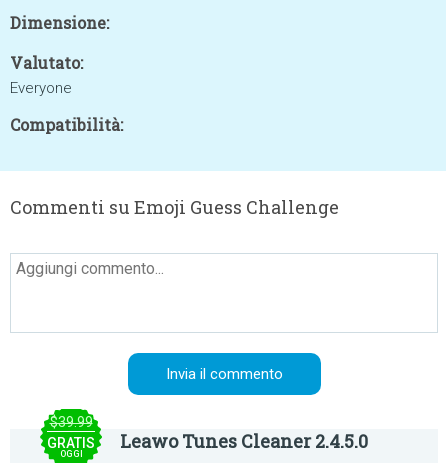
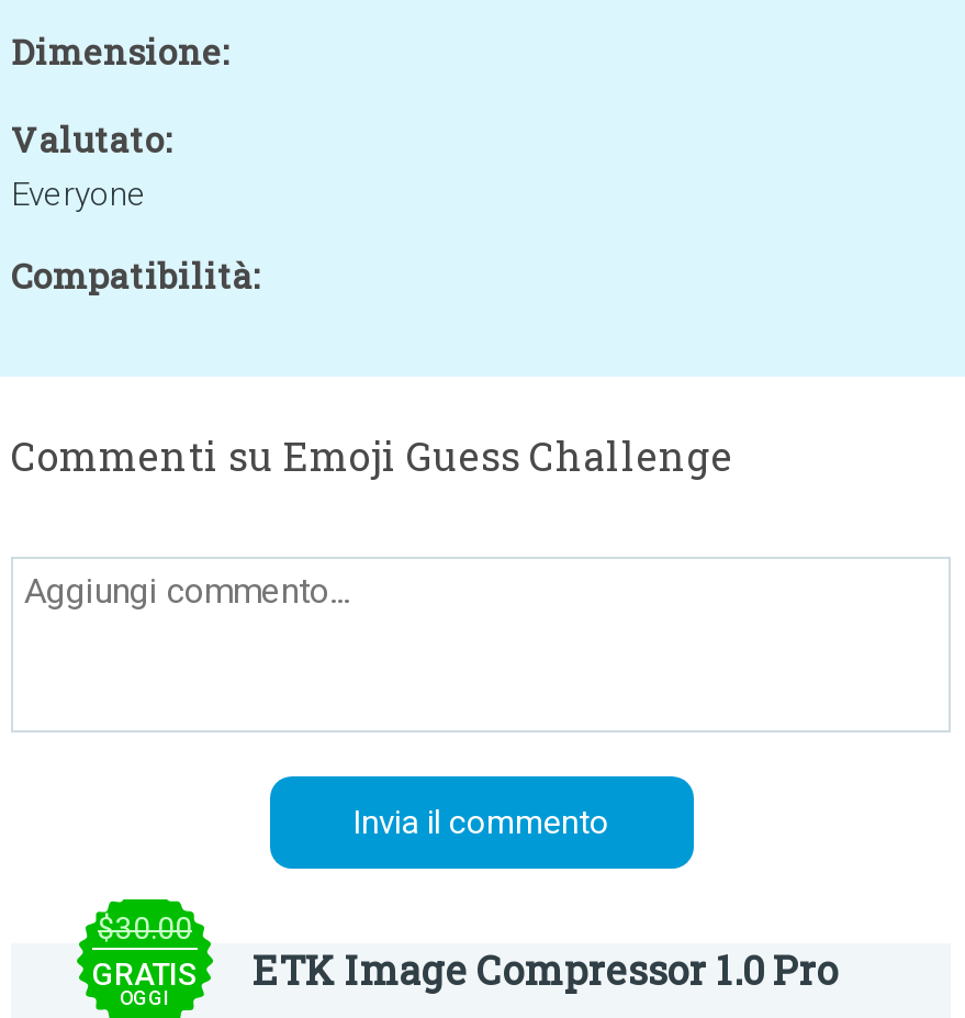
[49,414,92,430] $39.99 -> [98,910,192,946] $30.00
[120,429,368,453] Leawo Tunes Cleaner 2.4.5.0 -> [253,943,839,996] ETK Image Compressor 1.0 Pro

